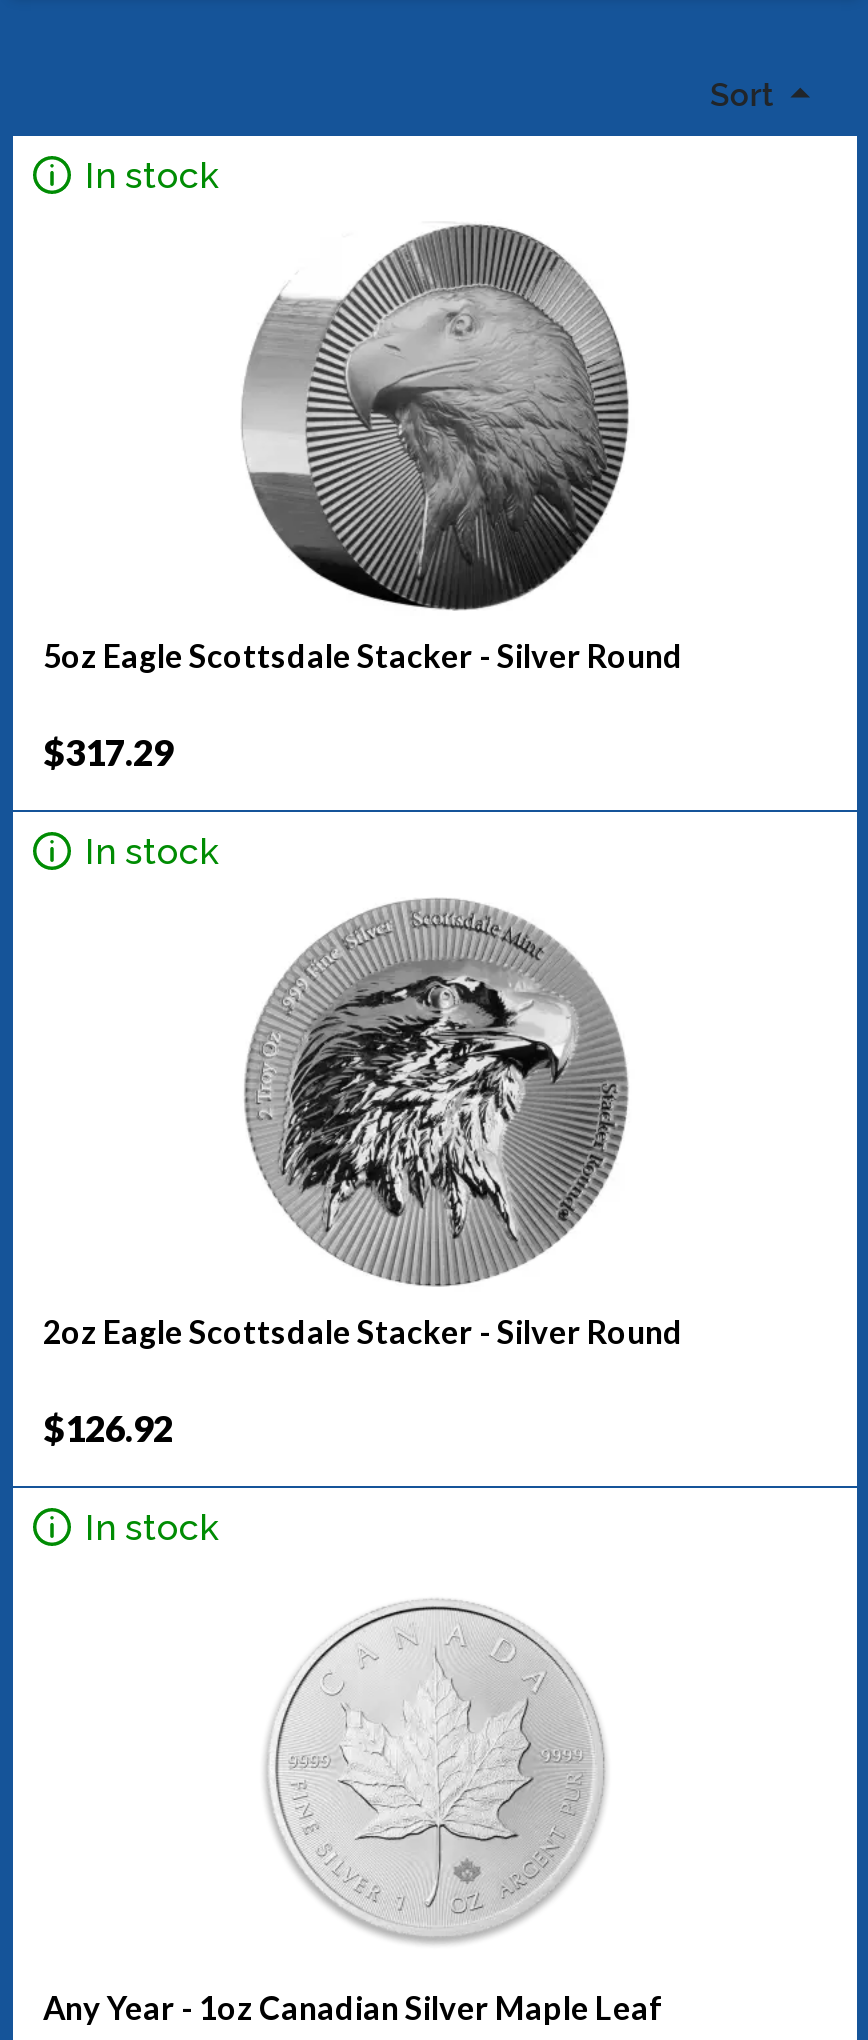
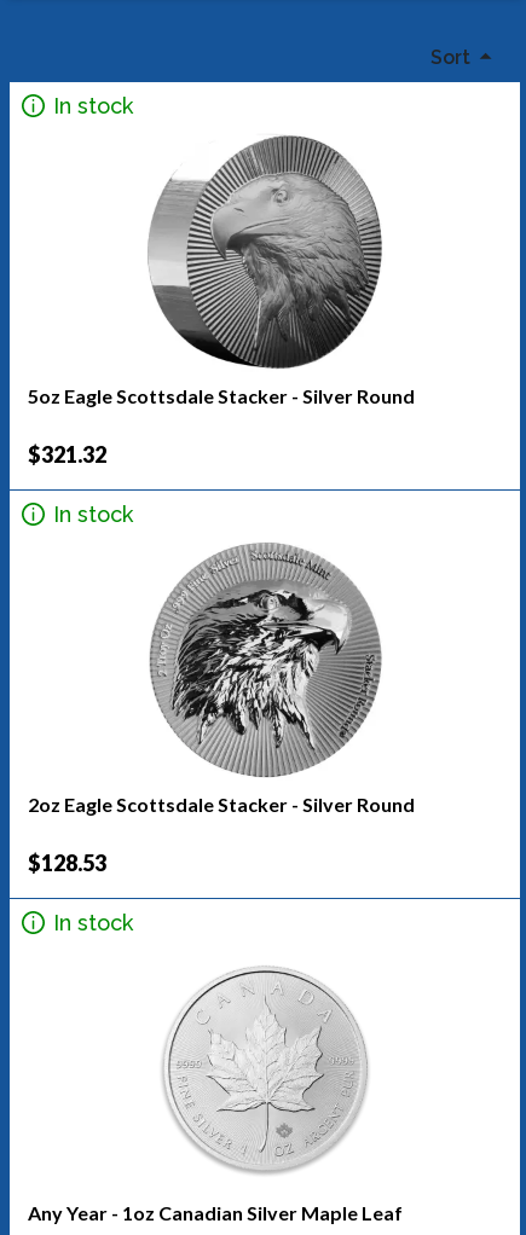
[43,730,173,774] $317.29 -> [28,441,106,468] $321.32
[43,1406,173,1450] $126.92 -> [28,850,106,876] $128.53

